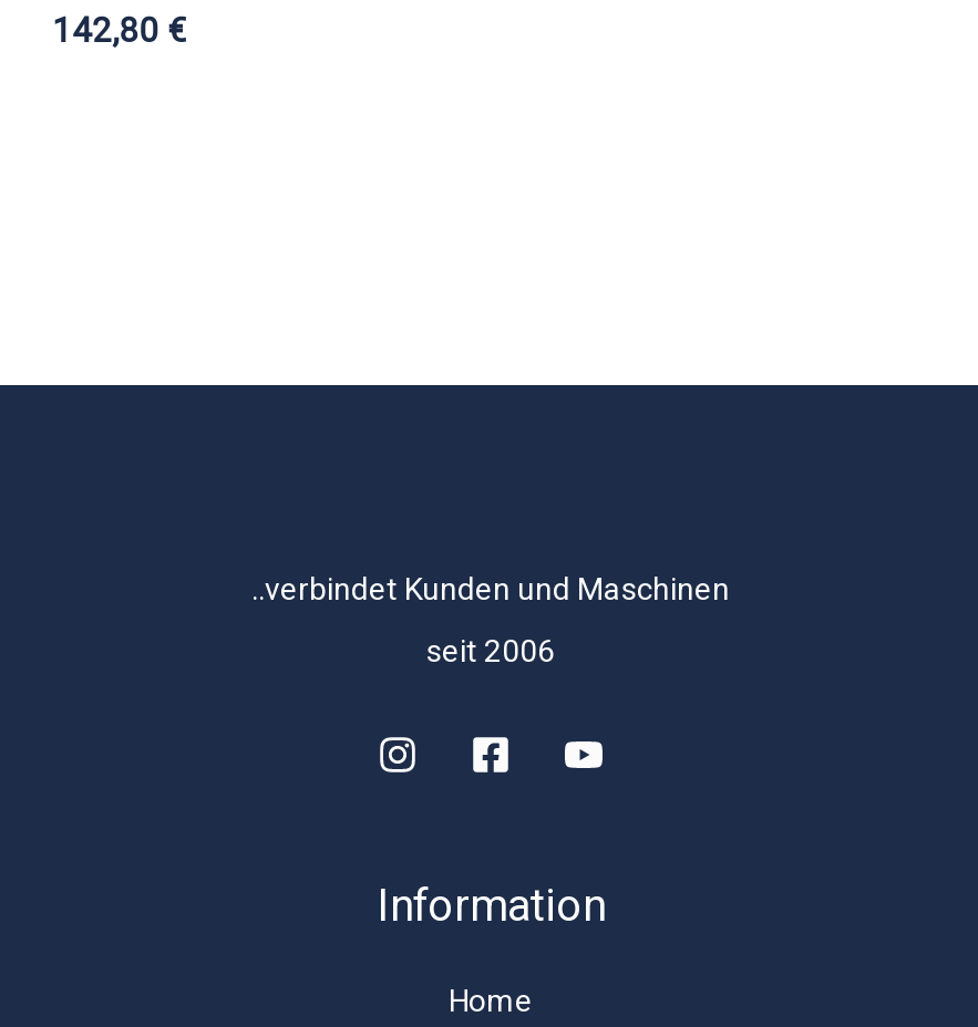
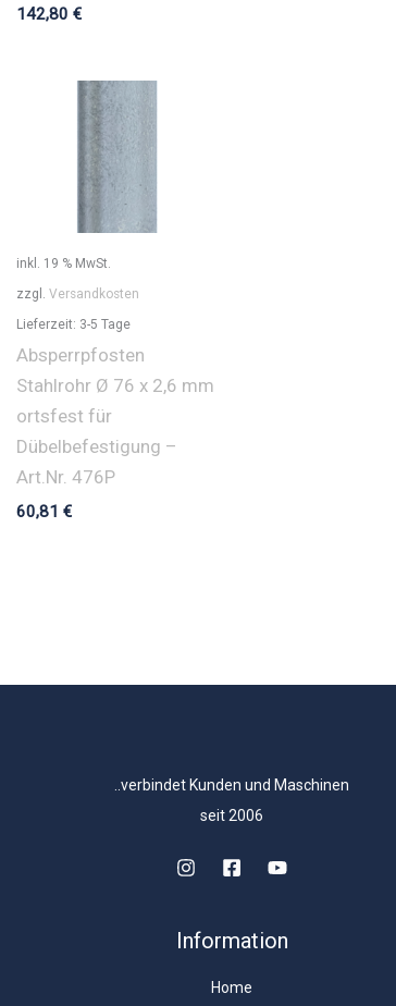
none -> [17,79,215,521] [image] | inkl. 19 % MwSt. | zzgl. Versandkosten | Lieferzeit: 3-5 Tage | Absperrpfosten | Stahlrohr Ø 76 x 2,6 mm | ortsfest für | Dübelbefestigung – | Art.Nr. 476P | 60,81 €

